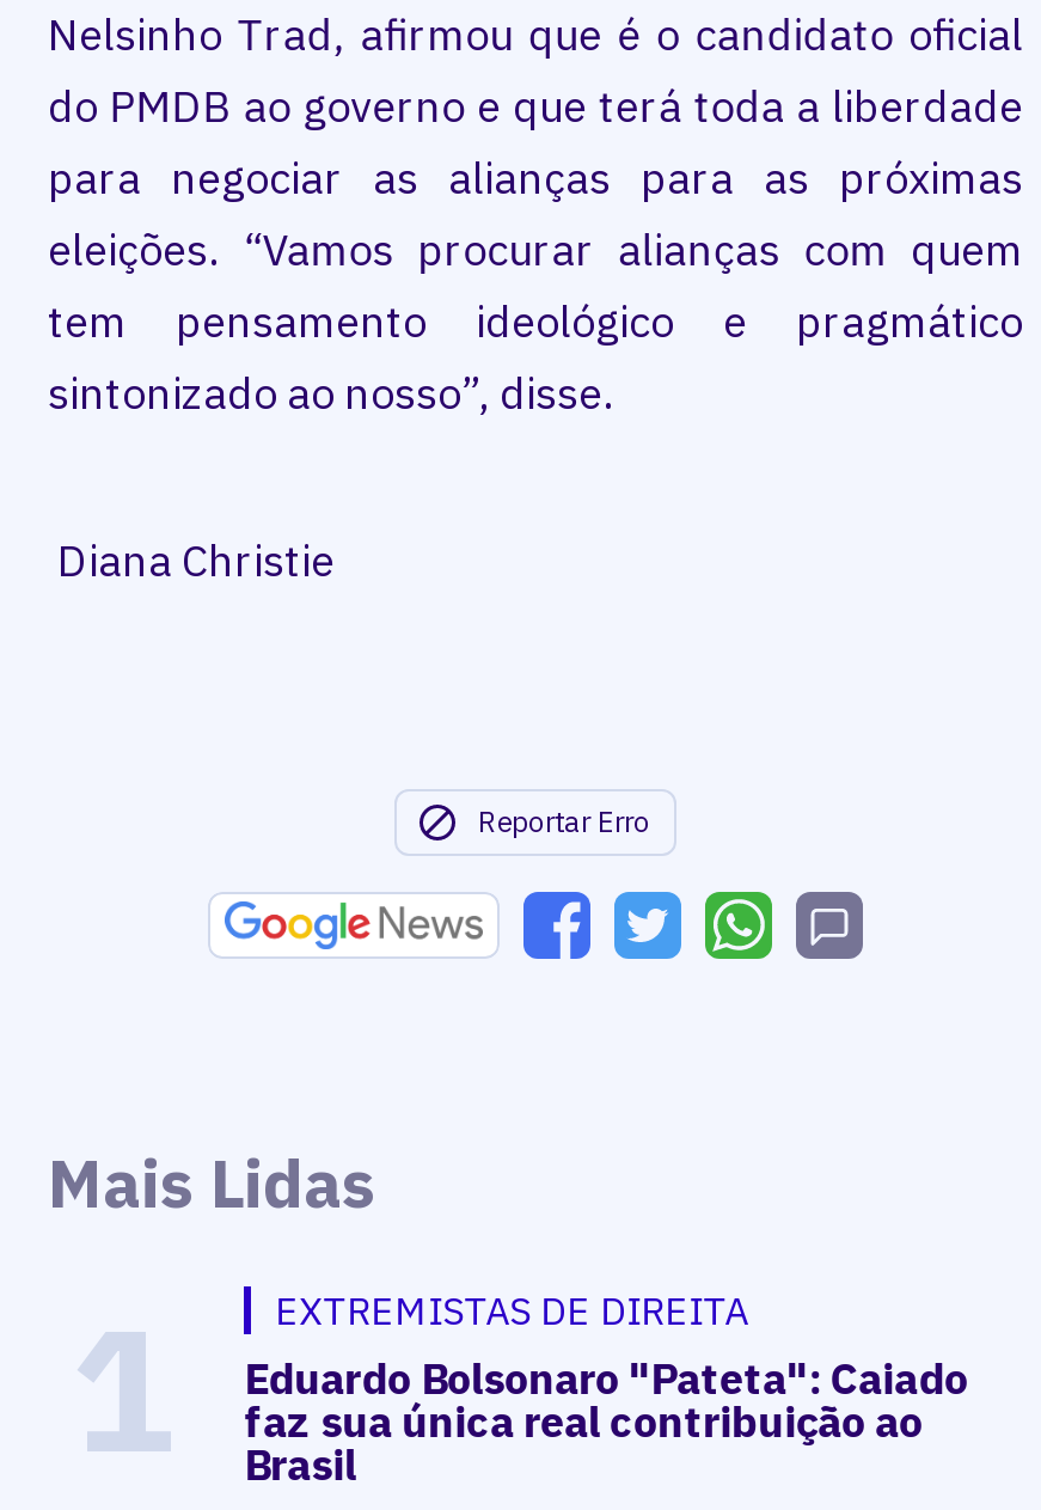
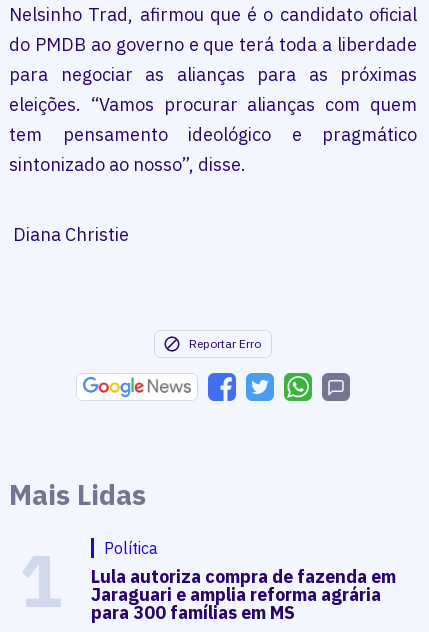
[244,1287,968,1493] EXTREMISTAS DE DIREITA | Eduardo Bolsonaro "Pateta": Caiado | faz sua única real contribuição ao | Brasil -> [91,538,396,624] Política | Lula autoriza compra de fazenda em | Jaraguari e amplia reforma agrária | para 300 famílias em MS

